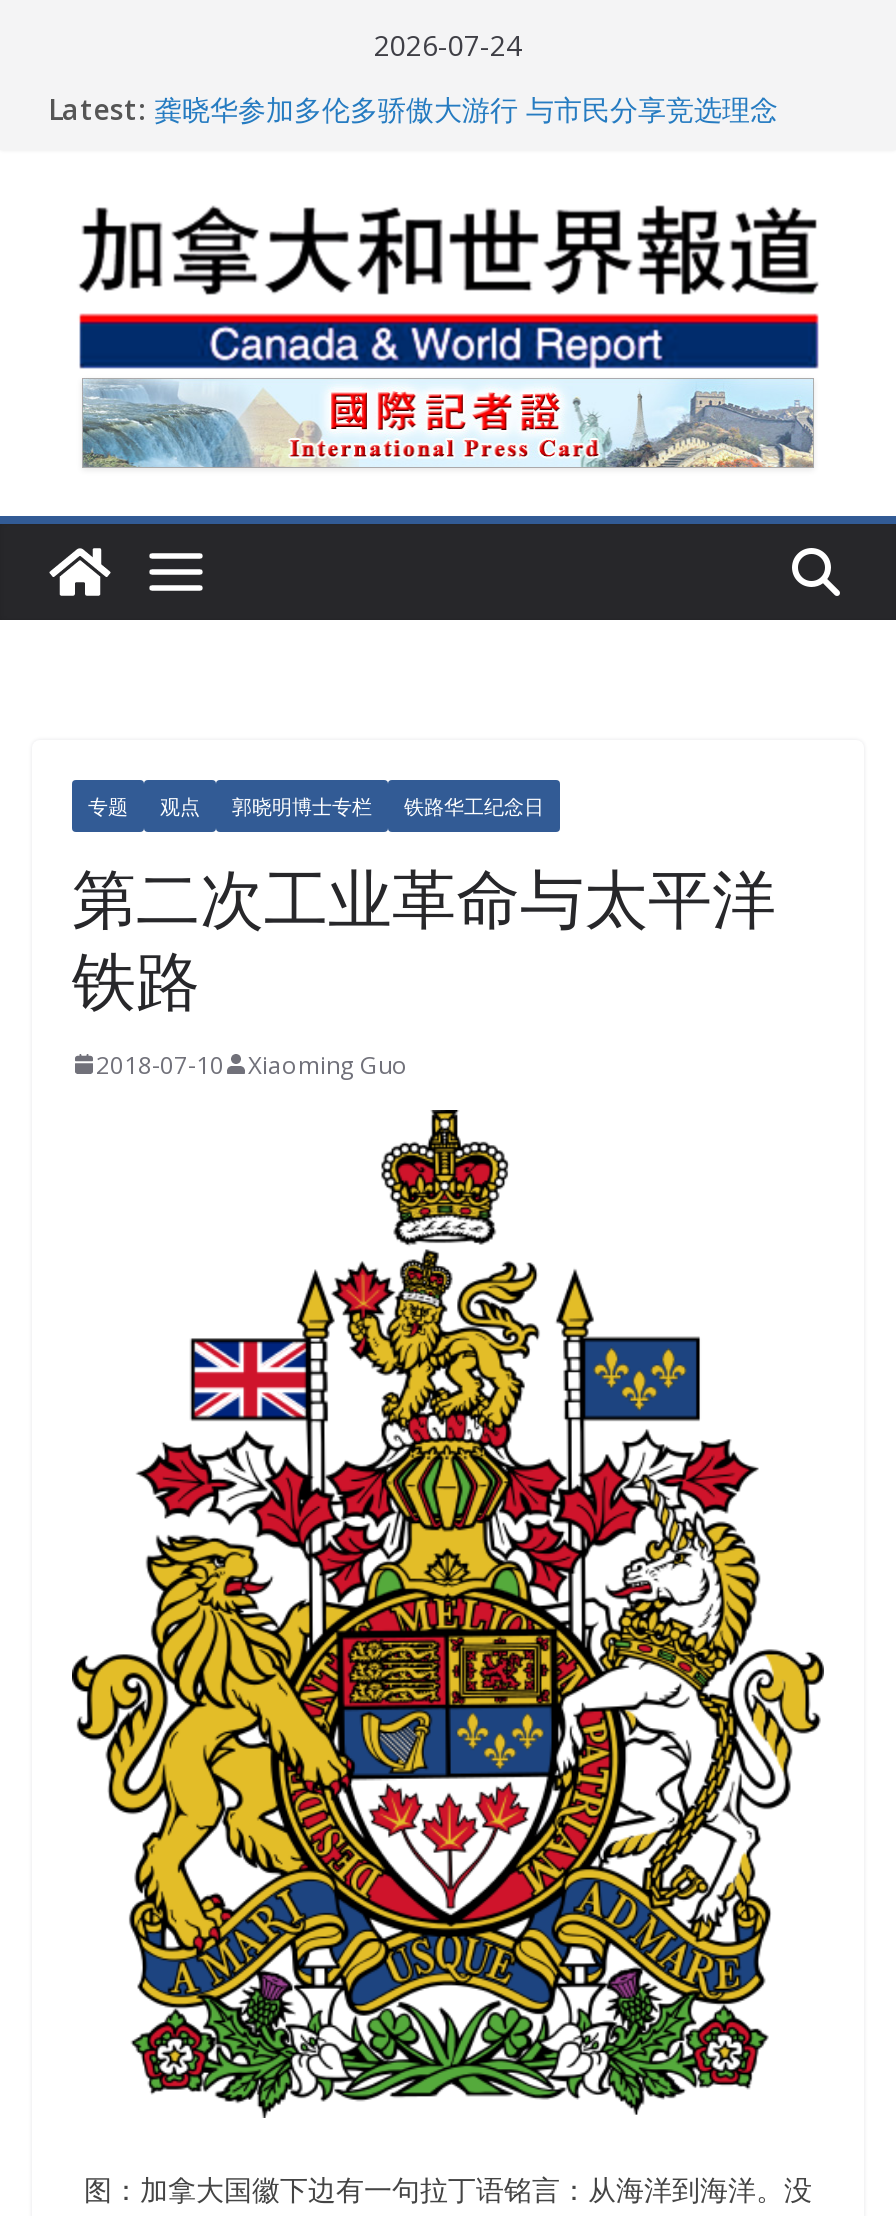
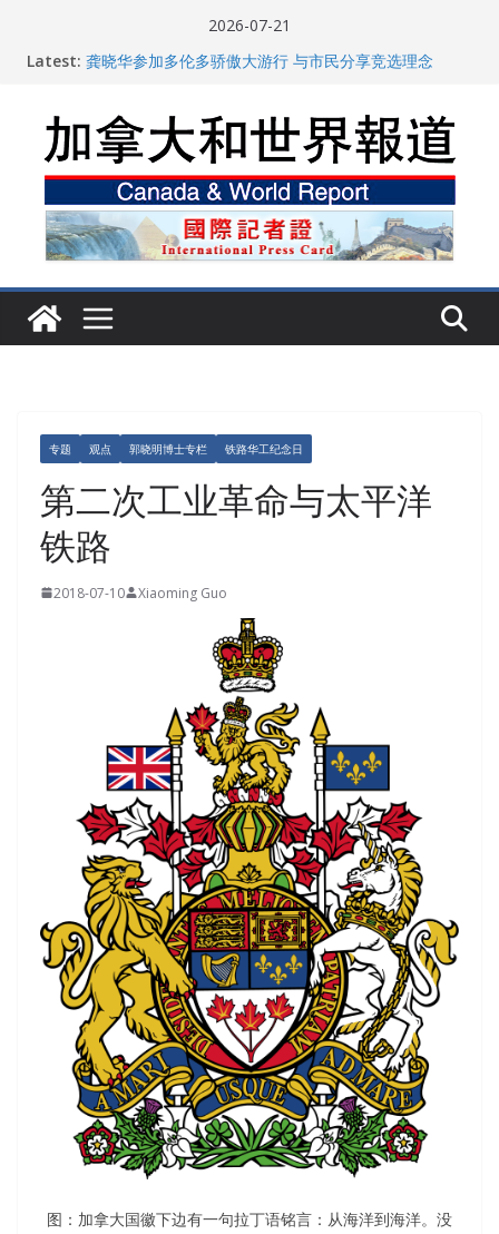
[374,26,522,64] 2026-07-24 -> [208,14,291,36] 2026-07-21

